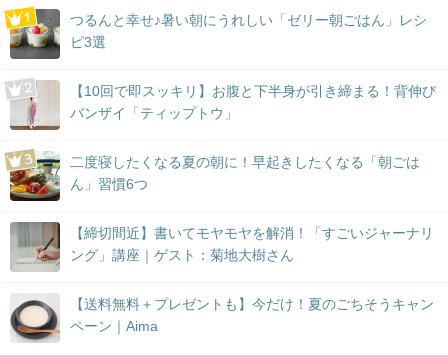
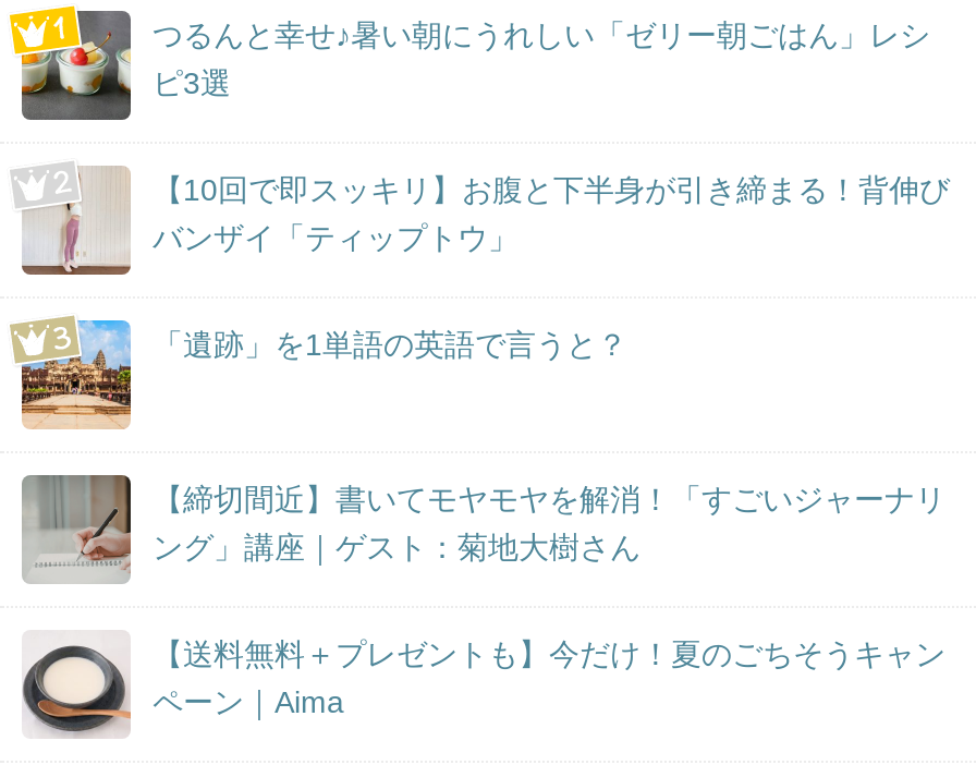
[9,151,420,202] [image] | 二度寝したくなる夏の朝に！早起きしたくなる「朝ごは | ん」習慣6つ -> [20,318,627,429] [image] | 「遺跡」を1単語の英語で言うと？

